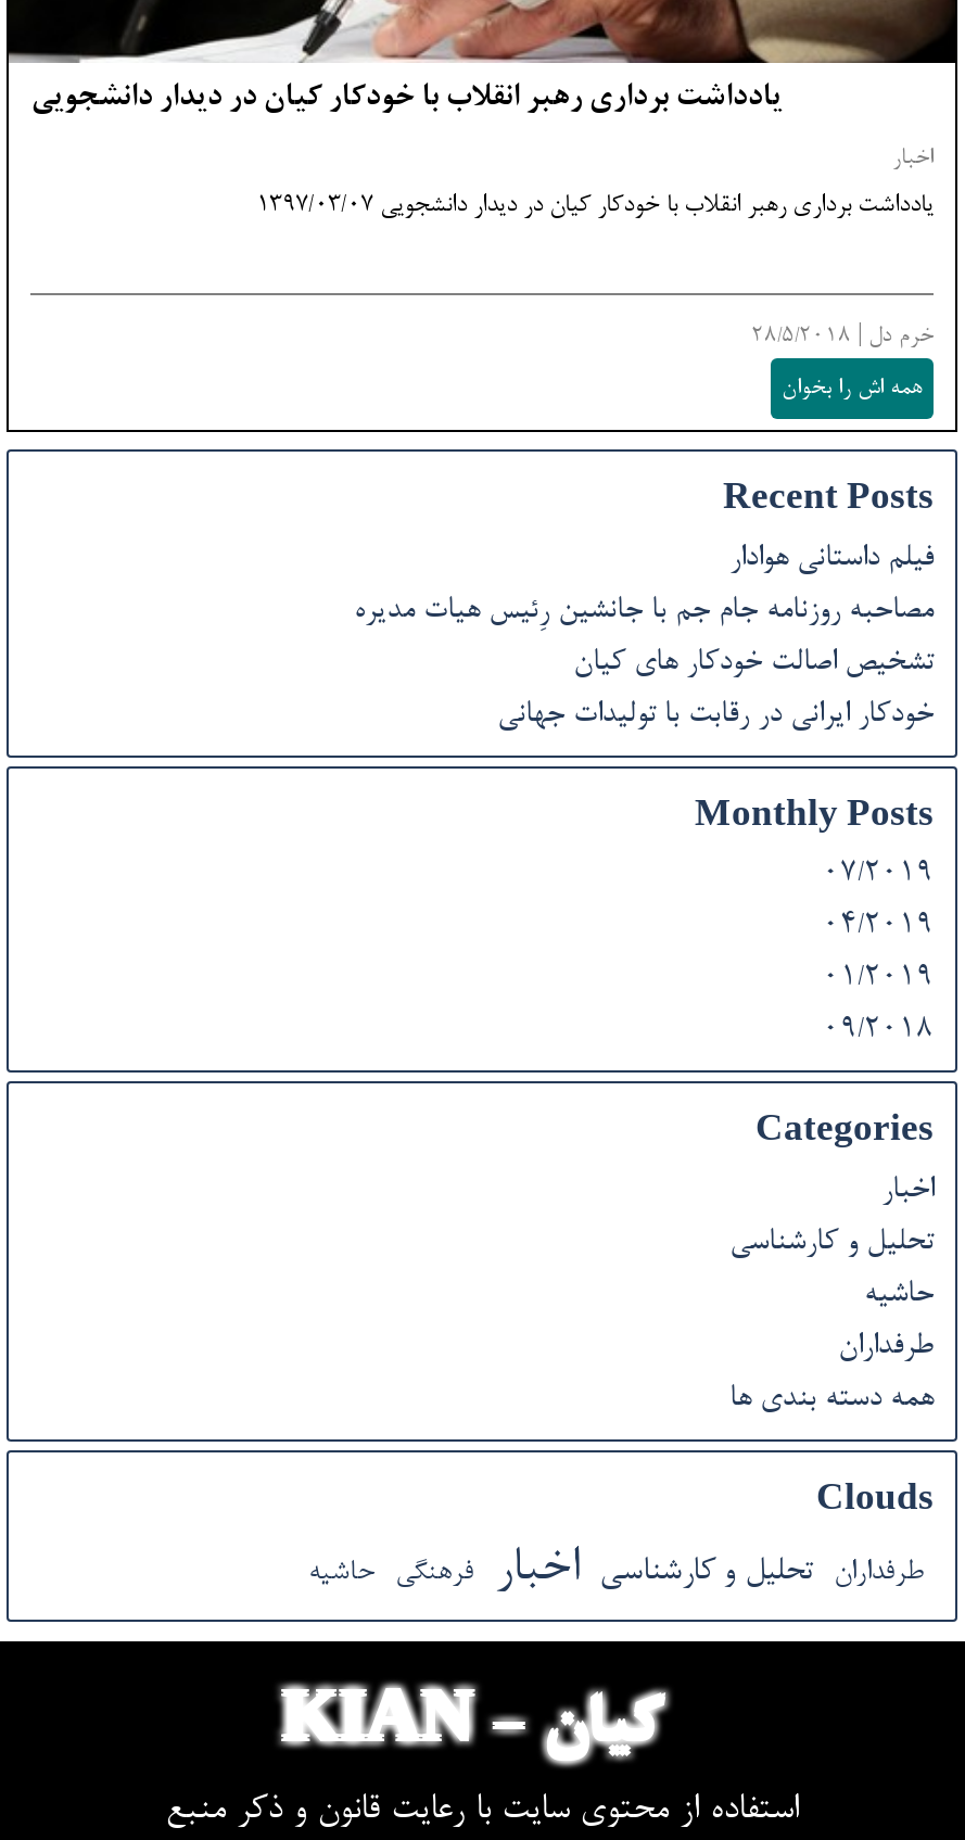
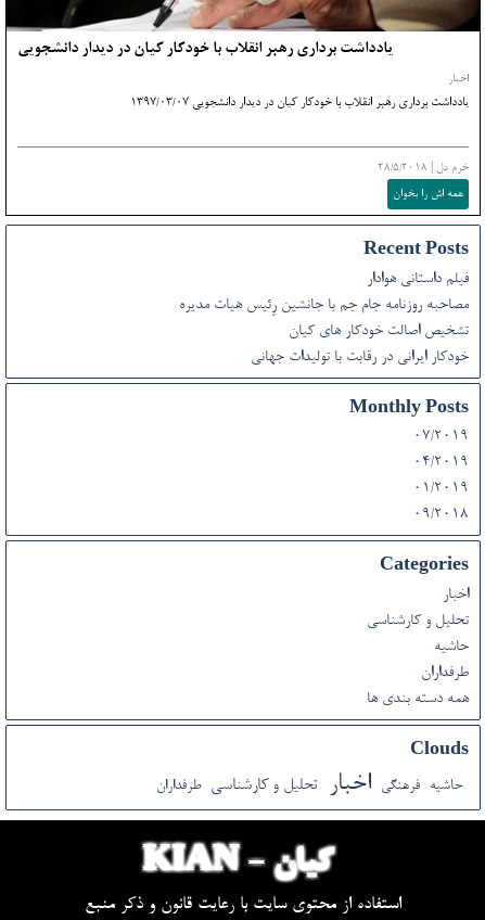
[308,1543,923,1597] طرفداران تحلیل و کارشناسی اخبار | فرهنگی حاشیه -> [156,771,463,798] حاشیه فرهنگی اخبار تحلیل و کارشناسی طرفداران

